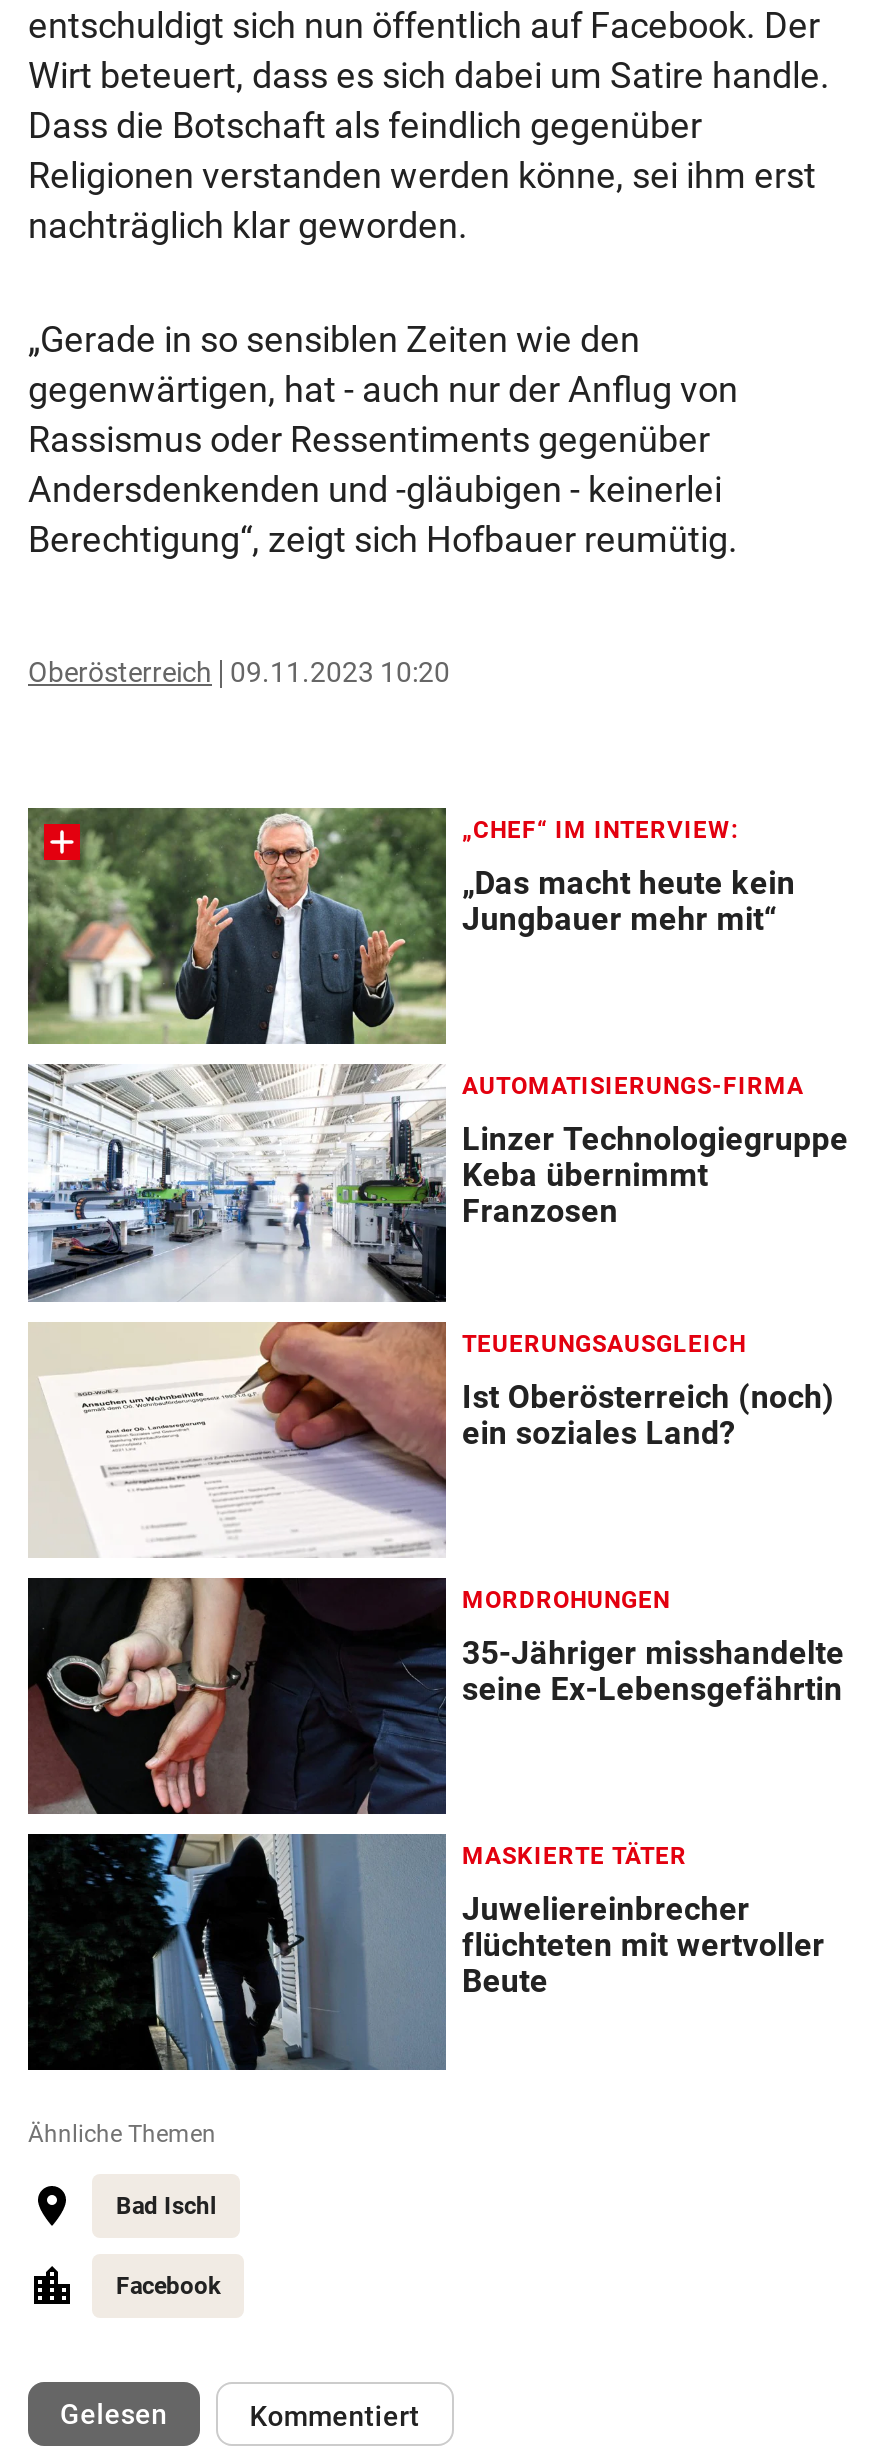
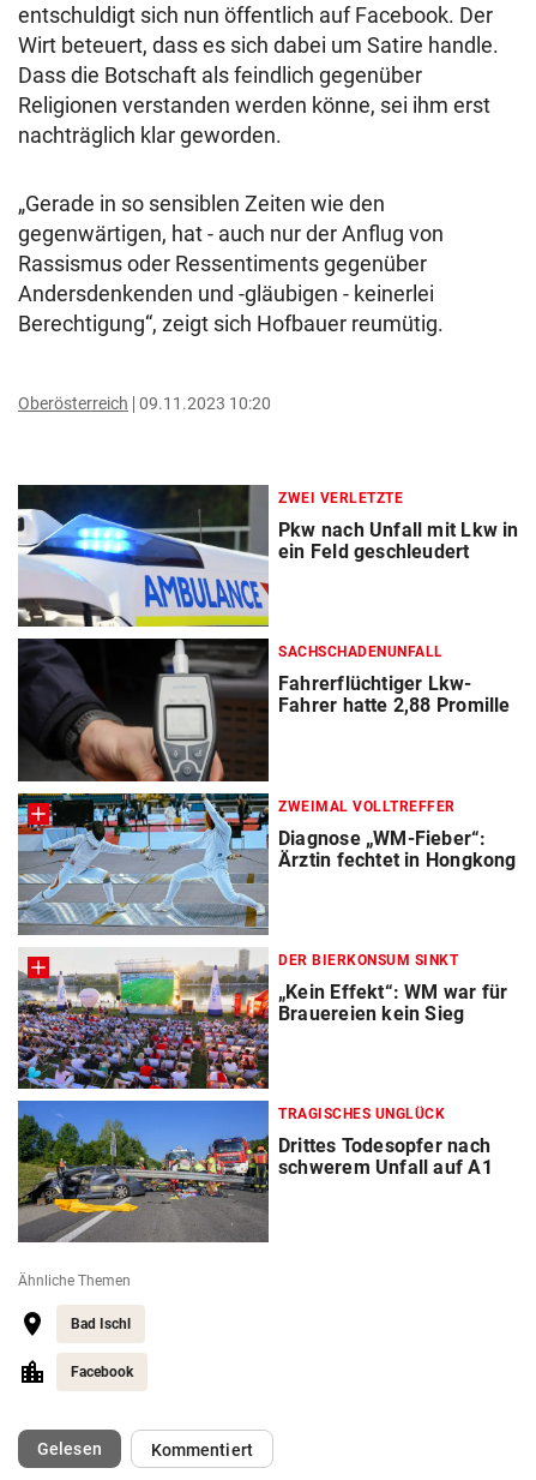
[26,806,738,1046] [image] | „CHEF“ IM INTERVIEW: -> [17,484,403,628] [image] | ZWEI VERLETZTE
[462,865,795,939] „Das macht heute kein | Jungbauer mehr mit“ -> [278,519,519,563] Pkw nach Unfall mit Lkw in | ein Feld geschleudert
[26,1064,804,1302] [image] | AUTOMATISIERUNGS-FIRMA -> [17,637,443,783] [image] | SACHSCHADENUNFALL
[462,1121,848,1231] Linzer Technologiegruppe | Keba übernimmt | Franzosen -> [278,673,510,717] Fahrerflüchtiger Lkw- | Fahrer hatte 2,88 Promille
[28,1320,746,1558] [image] | TEUERUNGSAUSGLEICH -> [17,792,455,936] [image] | ZWEIMAL VOLLTREFFER
[462,1377,835,1451] Ist Oberösterreich (noch) | ein soziales Land? -> [278,826,516,871] Diagnose „WM-Fieber“: | Ärztin fechtet in Hongkong
[26,1576,670,1816] [image] | MORDROHUNGEN -> [17,947,458,1090] [image] | DER BIERKONSUM SINKT
[462,1633,844,1707] 35-Jähriger misshandelte | seine Ex-Lebensgefährtin -> [278,980,508,1025] „Kein Effekt“: WM war für | Brauereien kein Sieg
[26,1832,687,2072] [image] | MASKIERTE TÄTER -> [17,1099,445,1244] [image] | TRAGISCHES UNGLÜCK
[462,1889,825,1999] Juweliereinbrecher | flüchteten mit wertvoller | Beute -> [278,1134,493,1178] Drittes Todesopfer nach | schwerem Unfall auf A1

